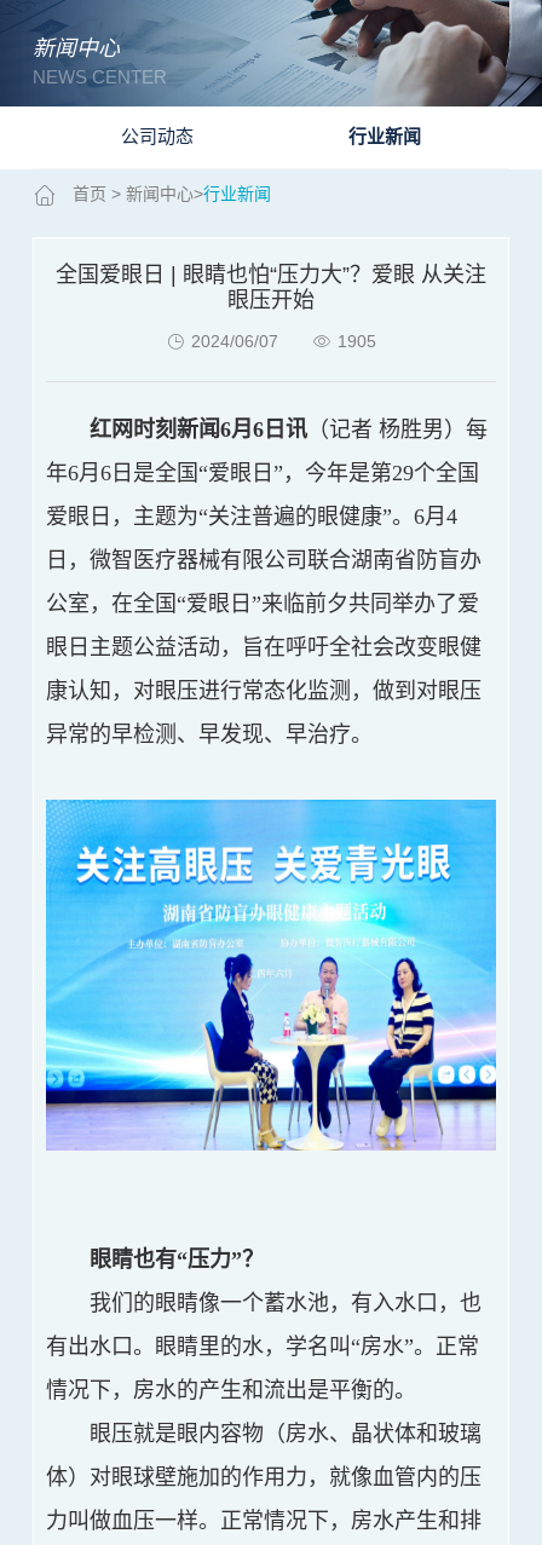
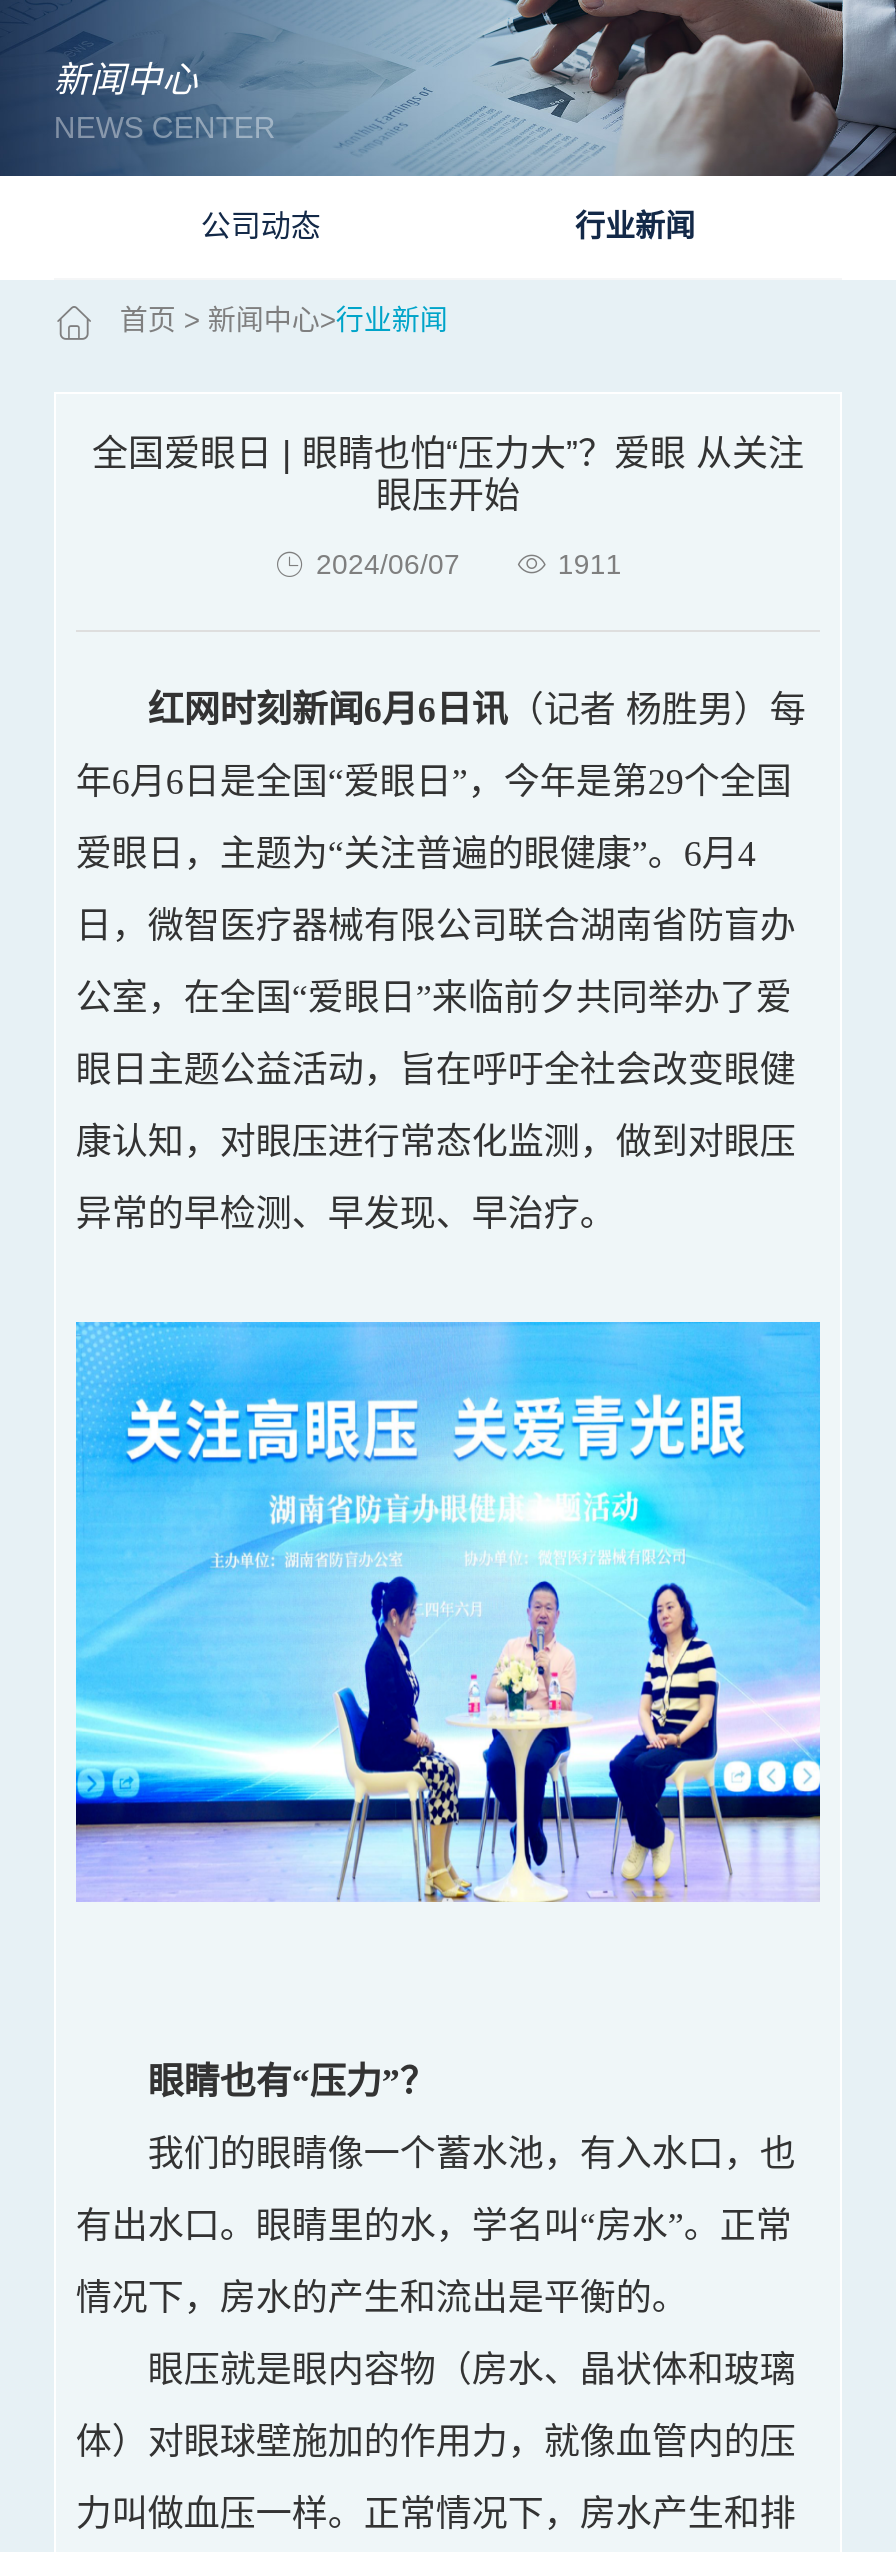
[337,331,376,350] 1905 -> [558,547,622,579] 1911

